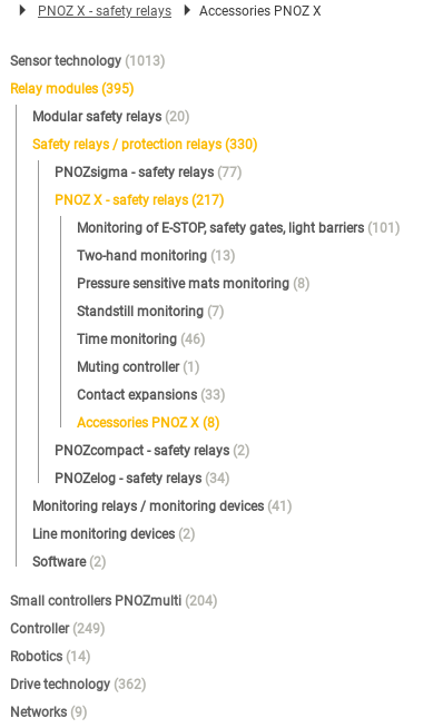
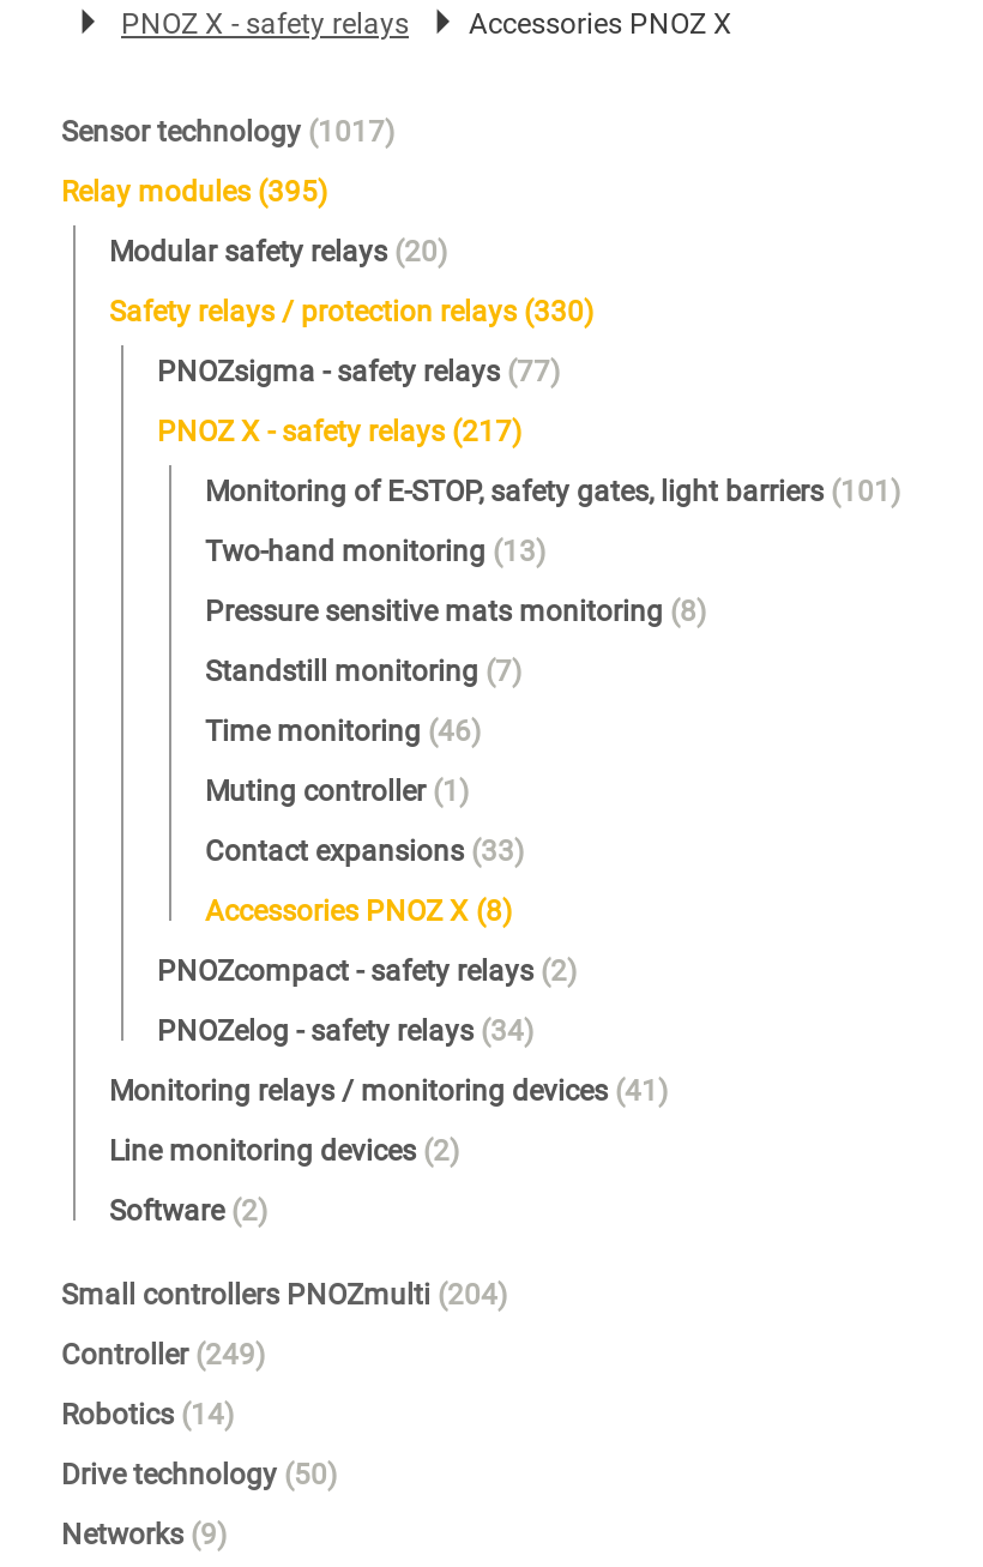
[10,53,165,69] Sensor technology (1013) -> [61,115,394,149] Sensor technology (1017)
[10,677,146,692] Drive technology (362) -> [61,1458,337,1491] Drive technology (50)

